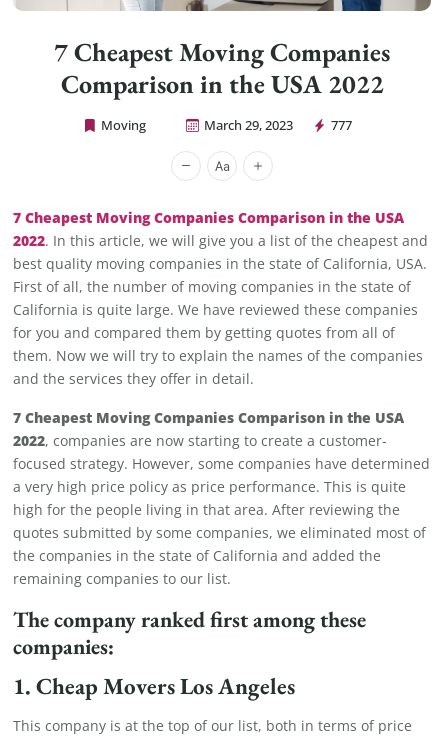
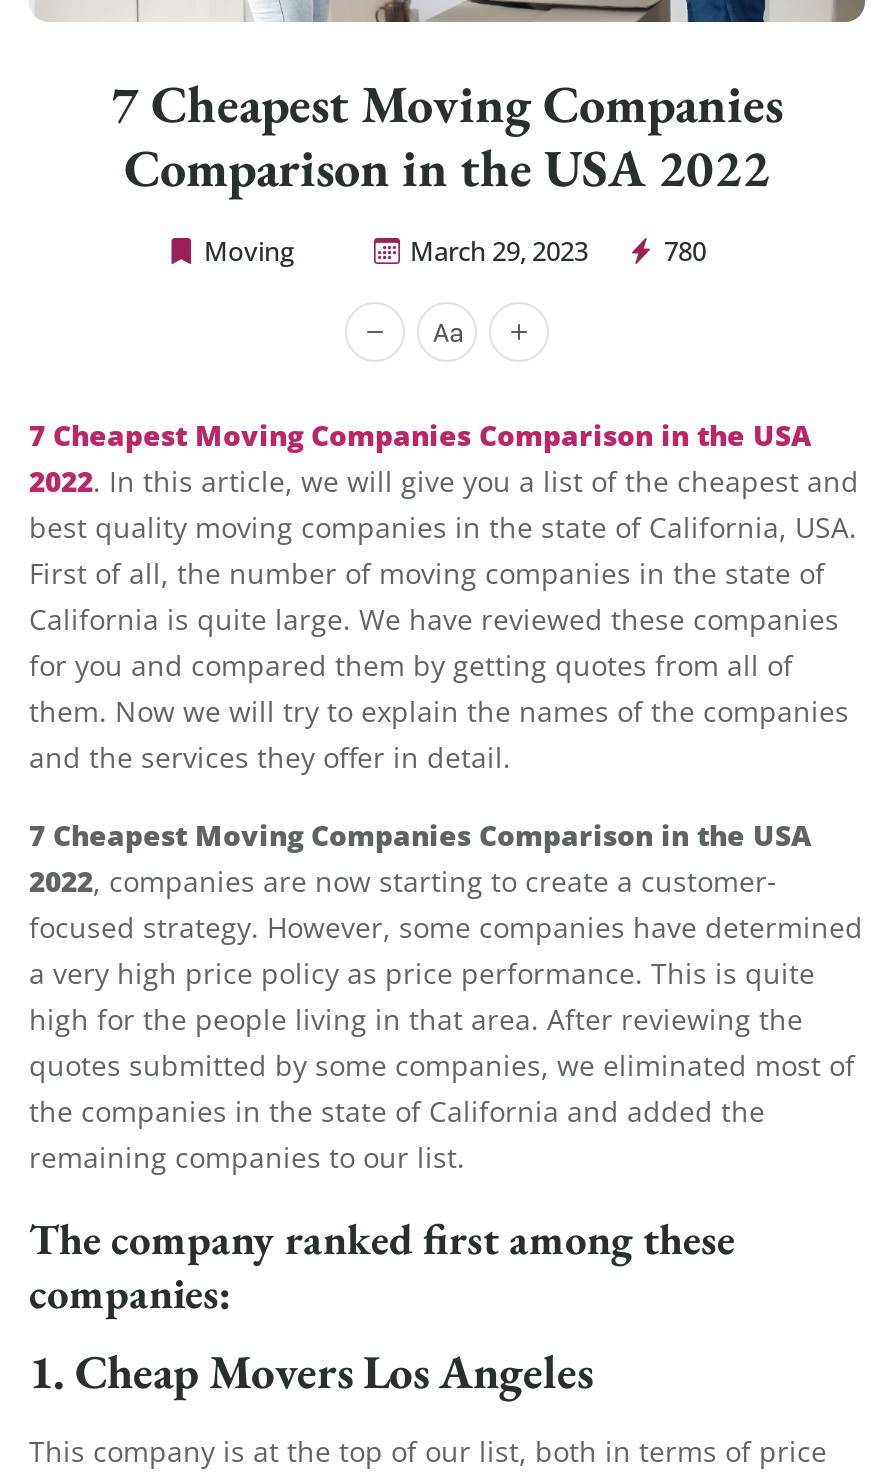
[330,117,351,135] 777 -> [664,233,706,269] 780

